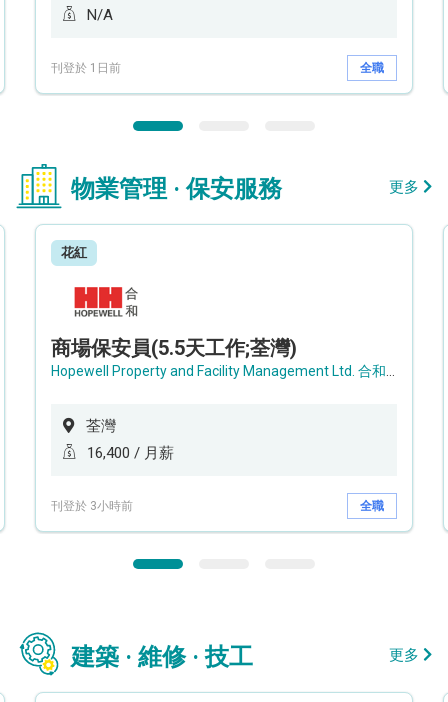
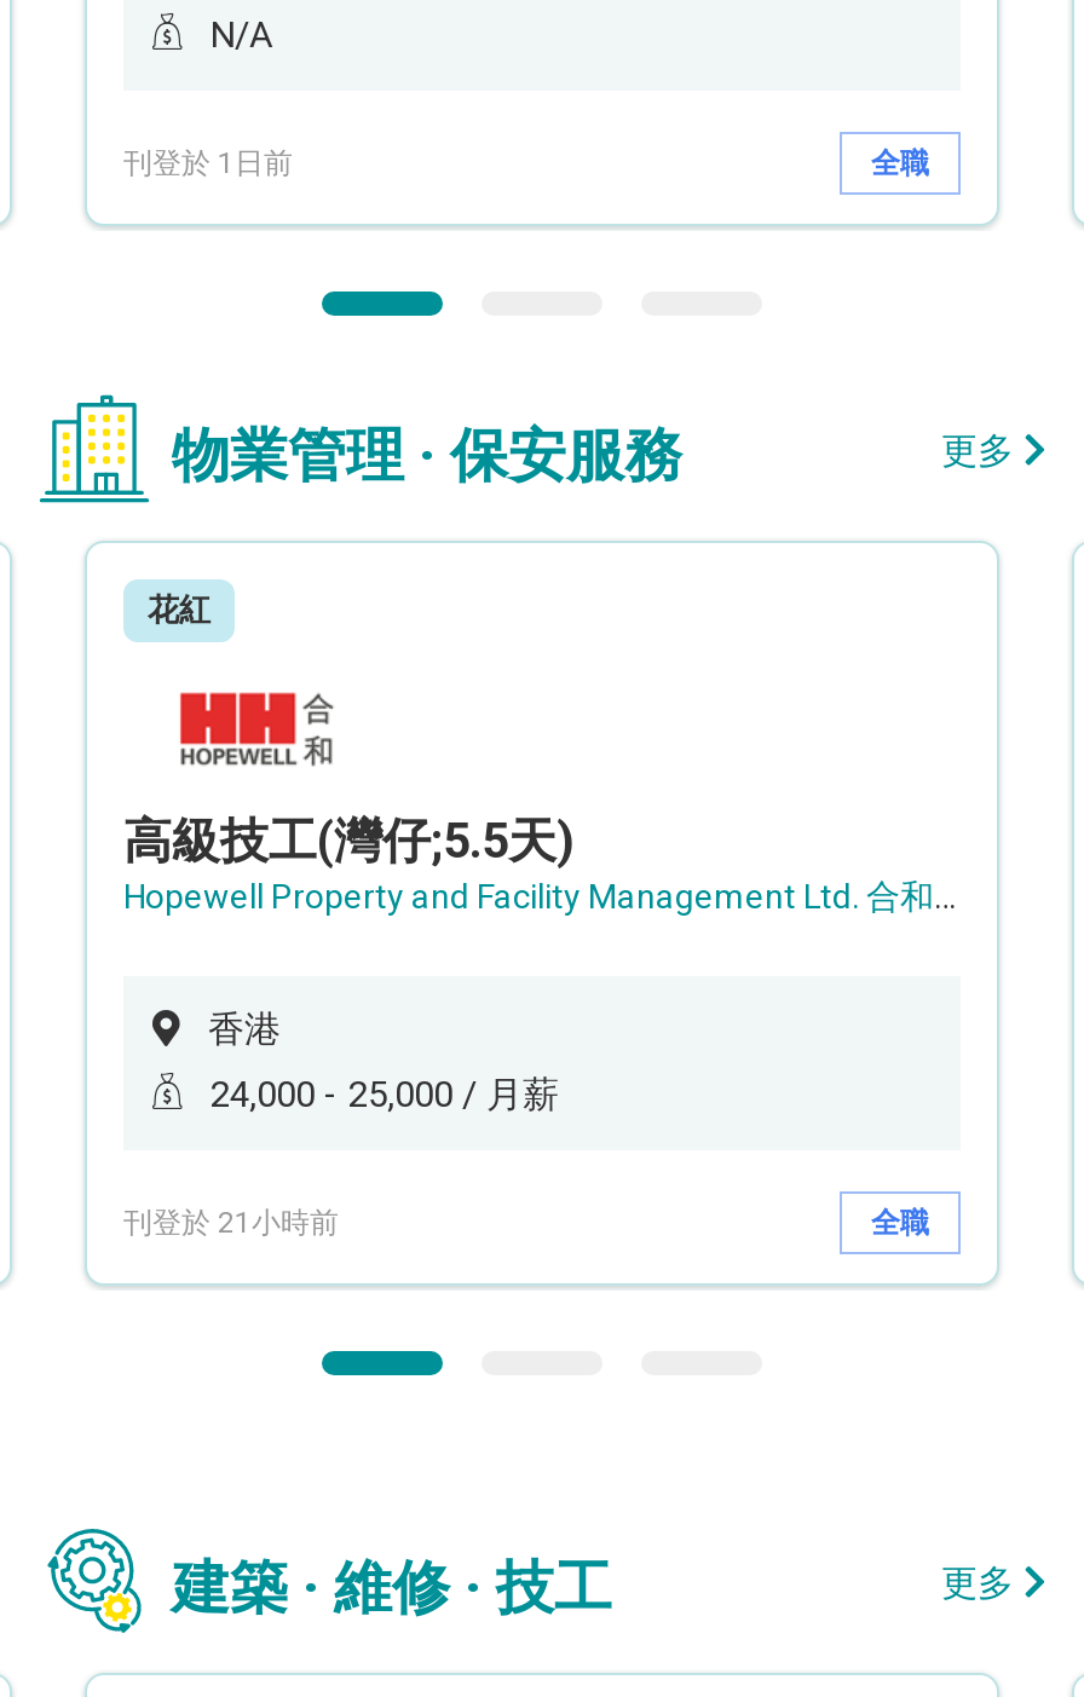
[51,336,297,360] 商場保安員(5.5天工作;荃灣) -> [123,811,573,869] 高級技工(灣仔;5.5天)
[86,417,116,435] 荃灣 -> [208,1008,281,1052] 香港
[87,444,174,462] 16,400 / 月薪 -> [211,1073,559,1117] 24,000 - 25,000 / 月薪
[51,498,133,512] 刊登於 3小時前 -> [123,1205,339,1239] 刊登於 21小時前

